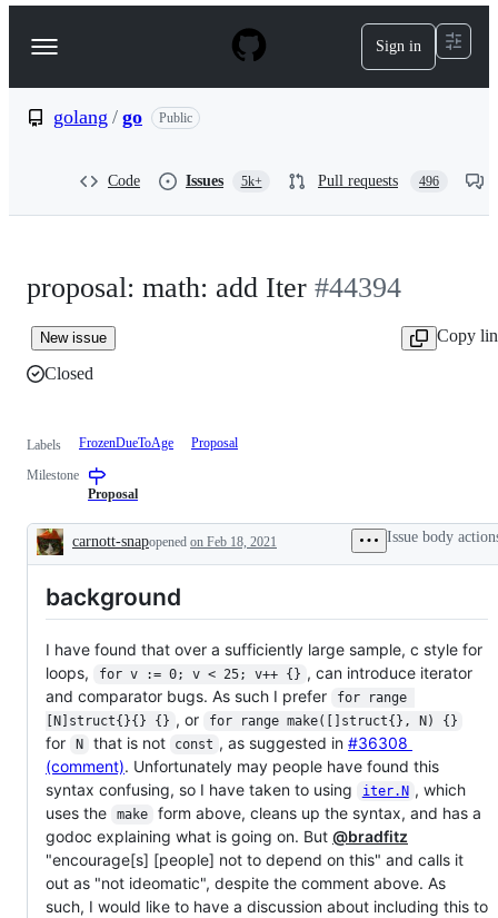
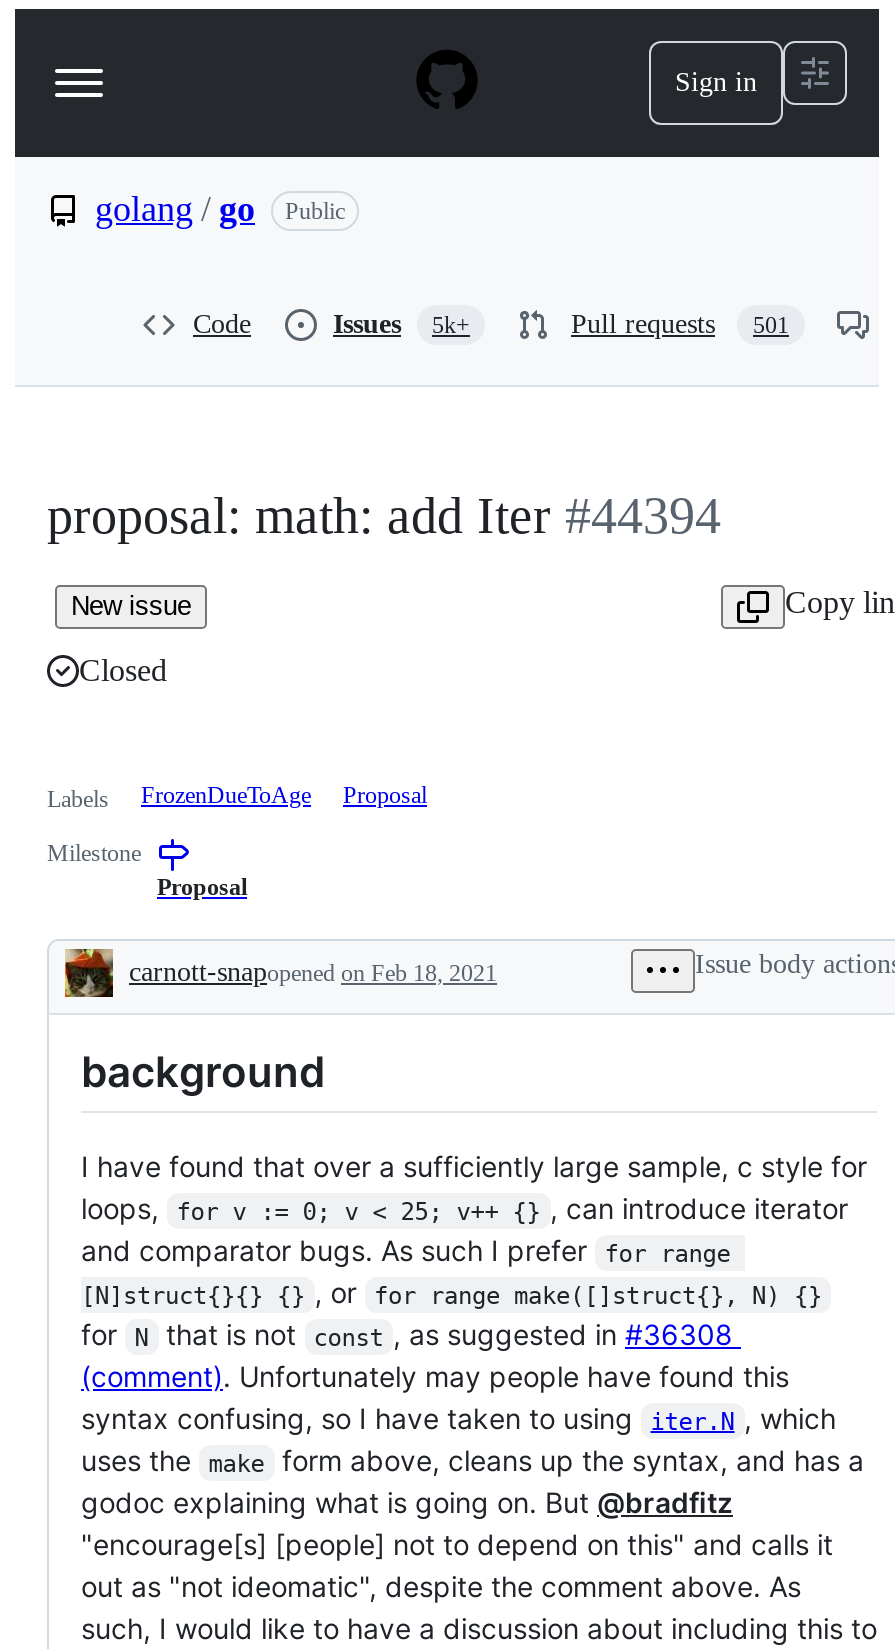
[318,172,439,189] Pull requests 496 -> [571,309,789,339] Pull requests 501

